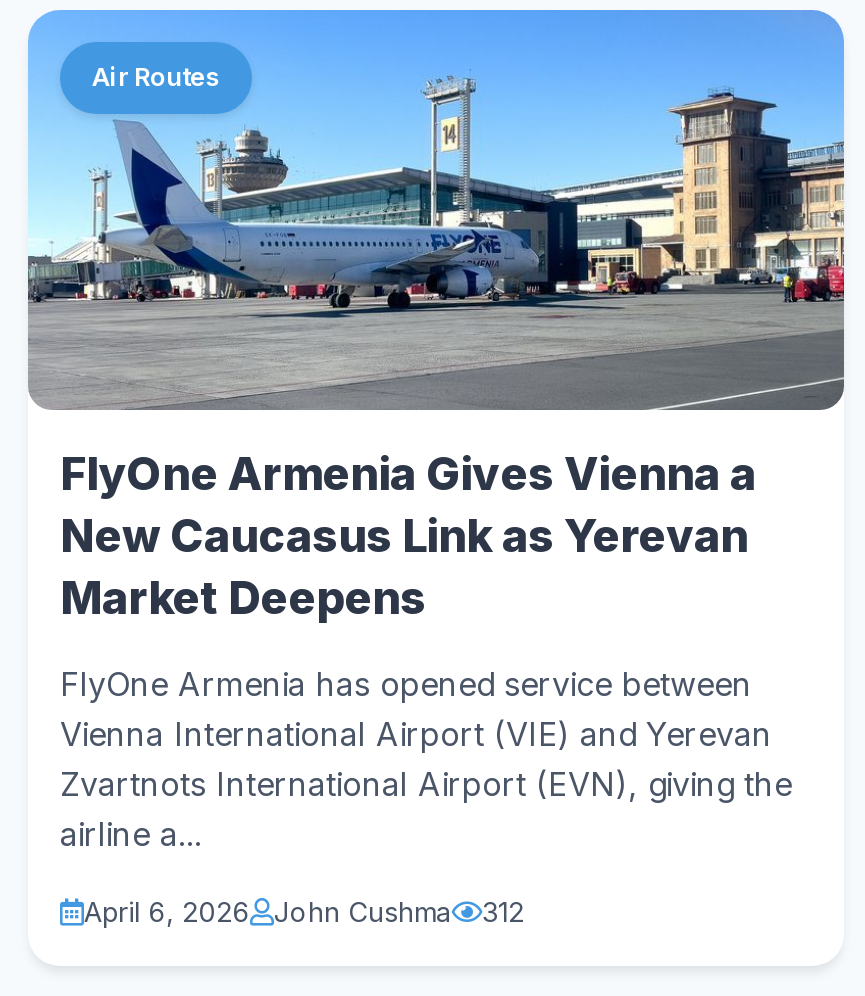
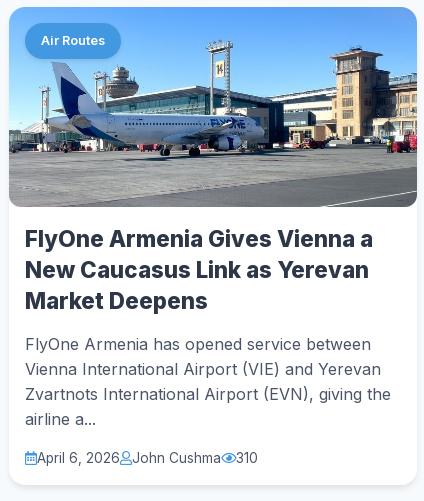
[84,896,524,928] April 6, 2026 John Cushma 312 -> [37,450,258,466] April 6, 2026 John Cushma 310

